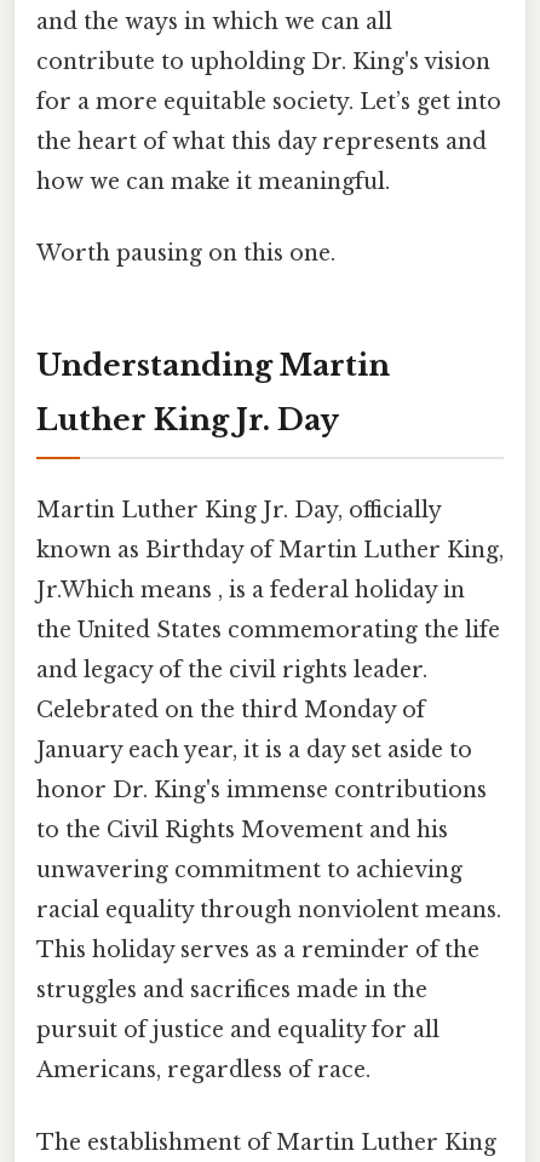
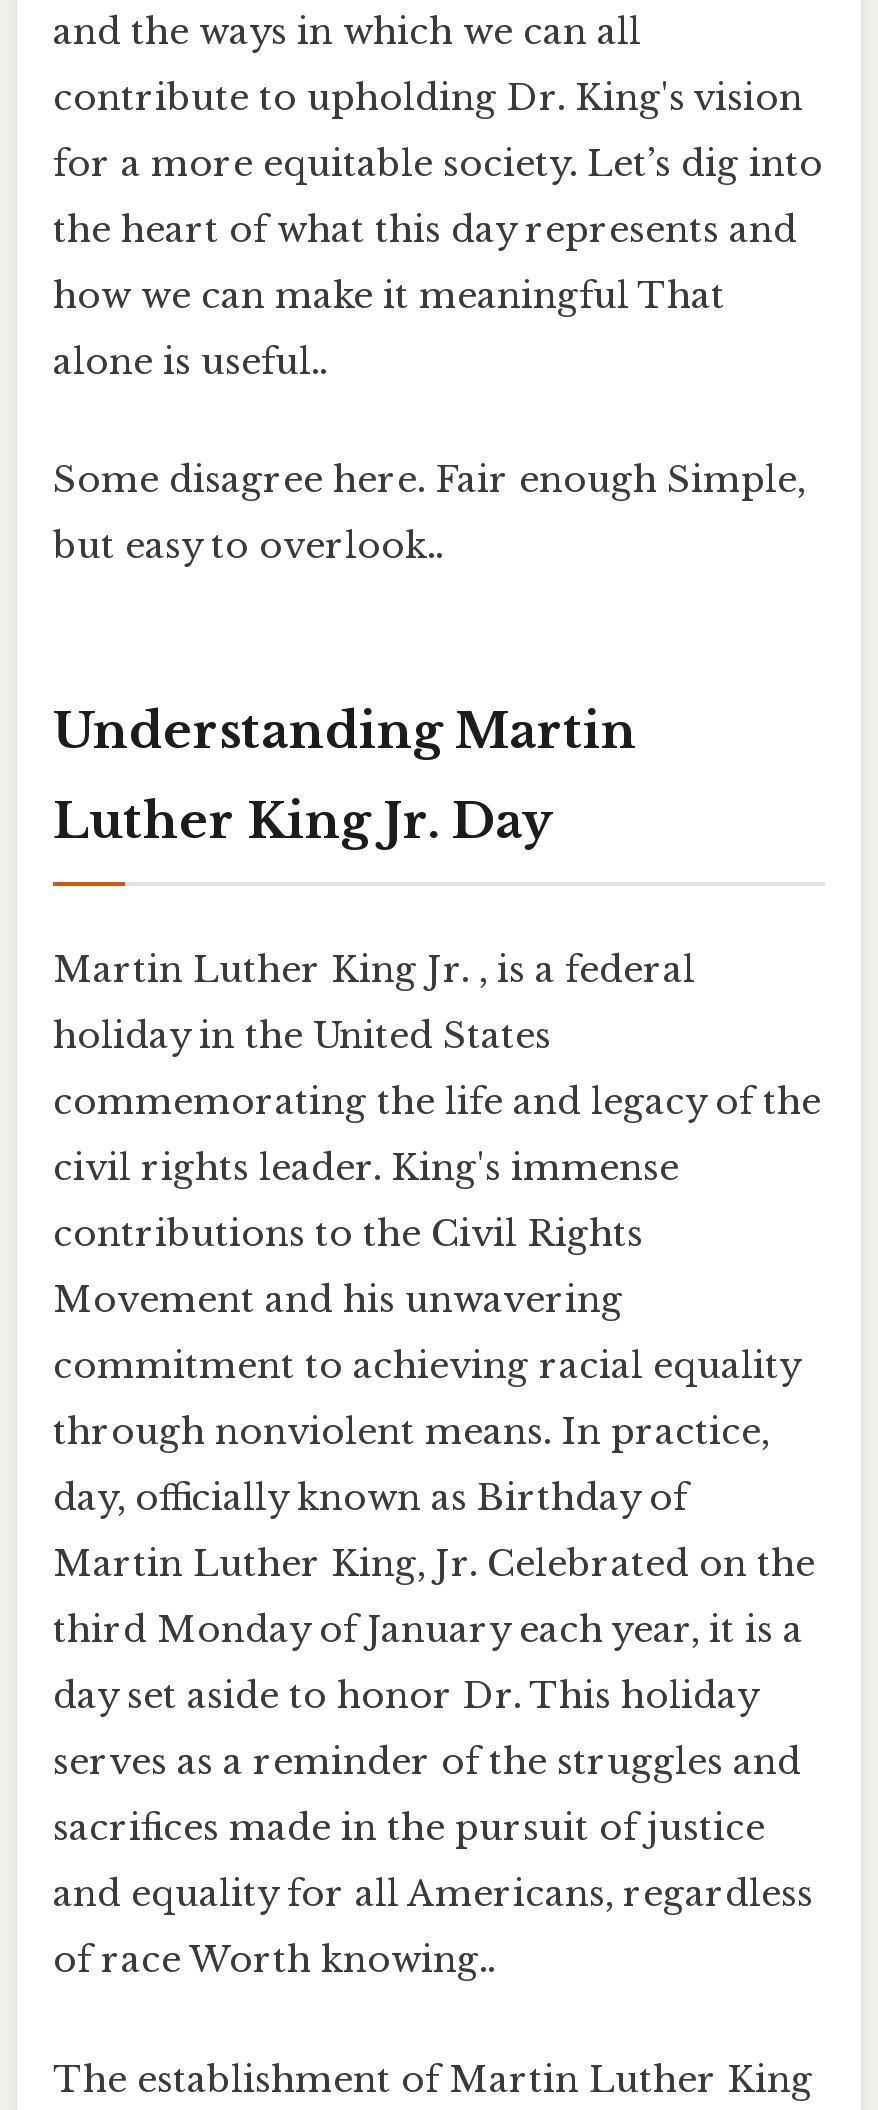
[36,89,501,115] for a more equitable society. Let’s get into -> [53,142,823,186] for a more equitable society. Let’s dig into
[36,169,390,267] how we can make it meaningful. | Worth pausing on this one. -> [53,274,805,569] how we can make it meaningful That | alone is useful.. | Some disagree here. Fair enough Simple, | but easy to overlook..
[36,497,504,1084] Martin Luther King Jr. Day, officially | known as Birthday of Martin Luther King, | Jr.Which means , is a federal holiday in | the United States commemorating the life | and legacy of the civil rights leader. | Celebrated on the third Monday of | January each year, it is a day set aside to | honor Dr. King's immense contributions | to the Civil Rights Movement and his | unwavering commitment to achieving | racial equality through nonviolent means. | This holiday serves as a reminder of the | struggles and sacrifices made in the | pursuit of justice and equality for all | Americans, regardless of race. -> [53,949,821,1983] Martin Luther King Jr. , is a federal | holiday in the United States | commemorating the life and legacy of the | civil rights leader. King's immense | contributions to the Civil Rights | Movement and his unwavering | commitment to achieving racial equality | through nonviolent means. In practice, | day, officially known as Birthday of | Martin Luther King, Jr. Celebrated on the | third Monday of January each year, it is a | day set aside to honor Dr. This holiday | serves as a reminder of the struggles and | sacrifices made in the pursuit of justice | and equality for all Americans, regardless | of race Worth knowing..

